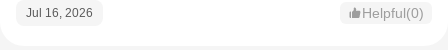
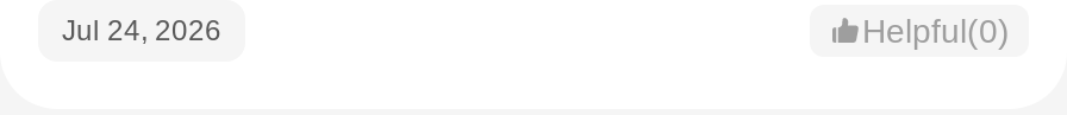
[26,6,93,20] Jul 16, 2026 -> [62,15,221,48] Jul 24, 2026

